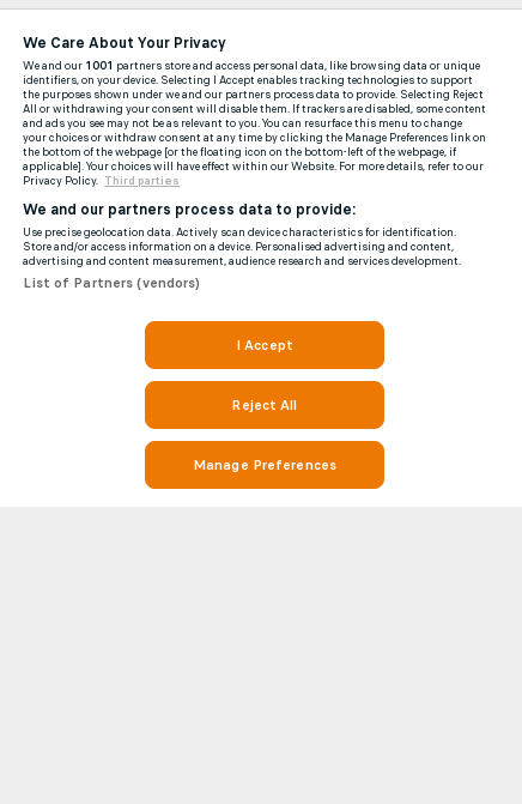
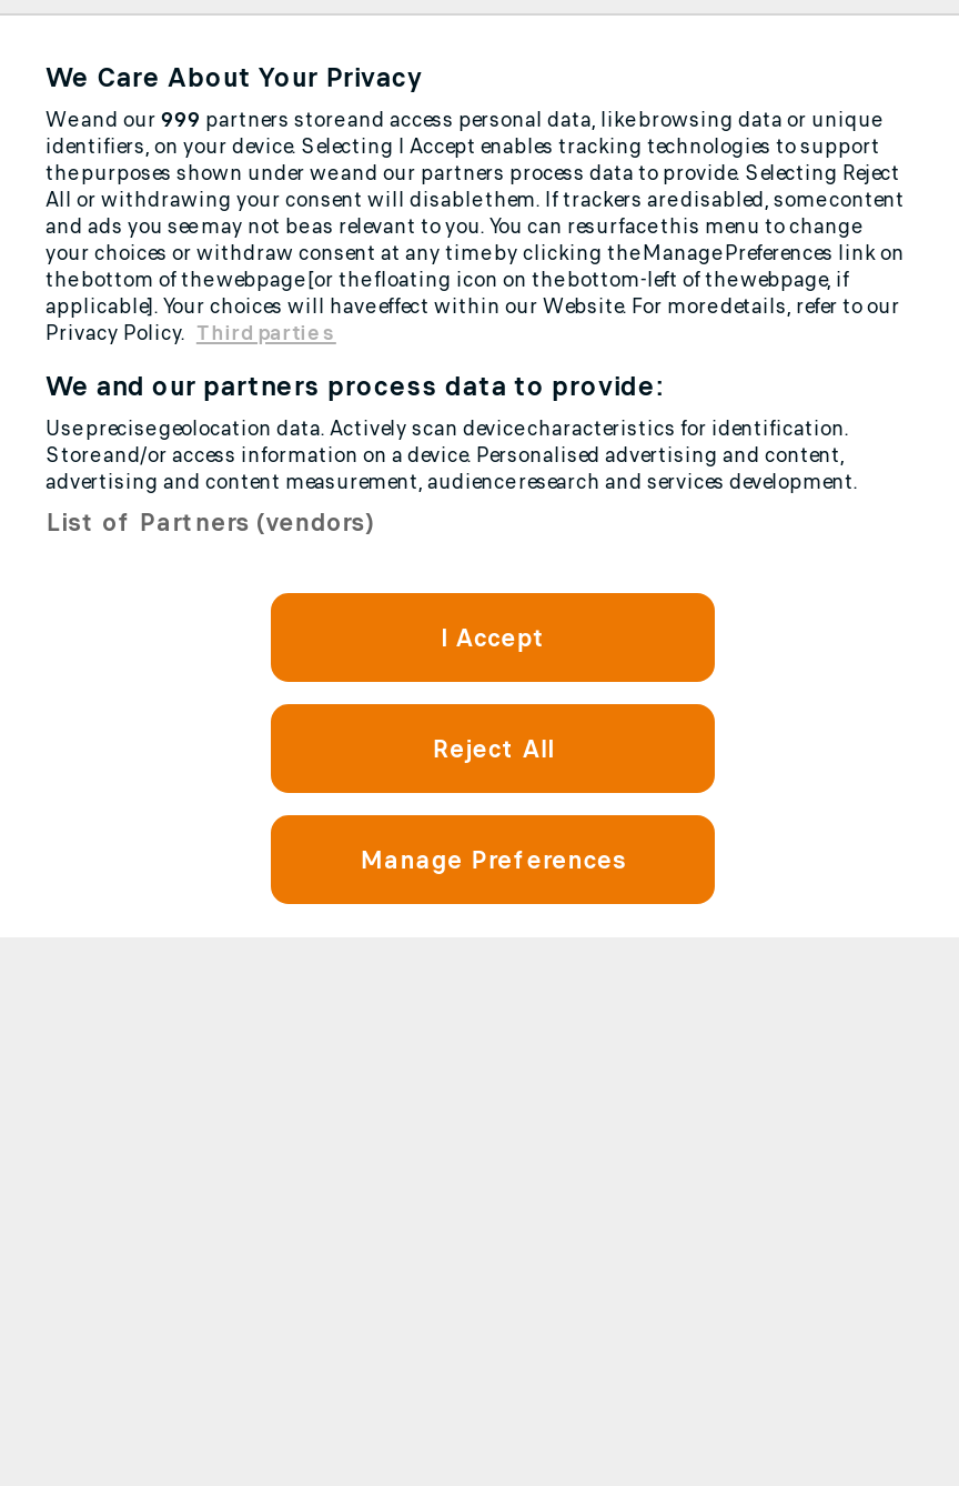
[23,59,481,73] We and our 1001 partners store and access personal data, like browsing data or unique -> [45,107,880,133] We and our 999 partners store and access personal data, like browsing data or unique

